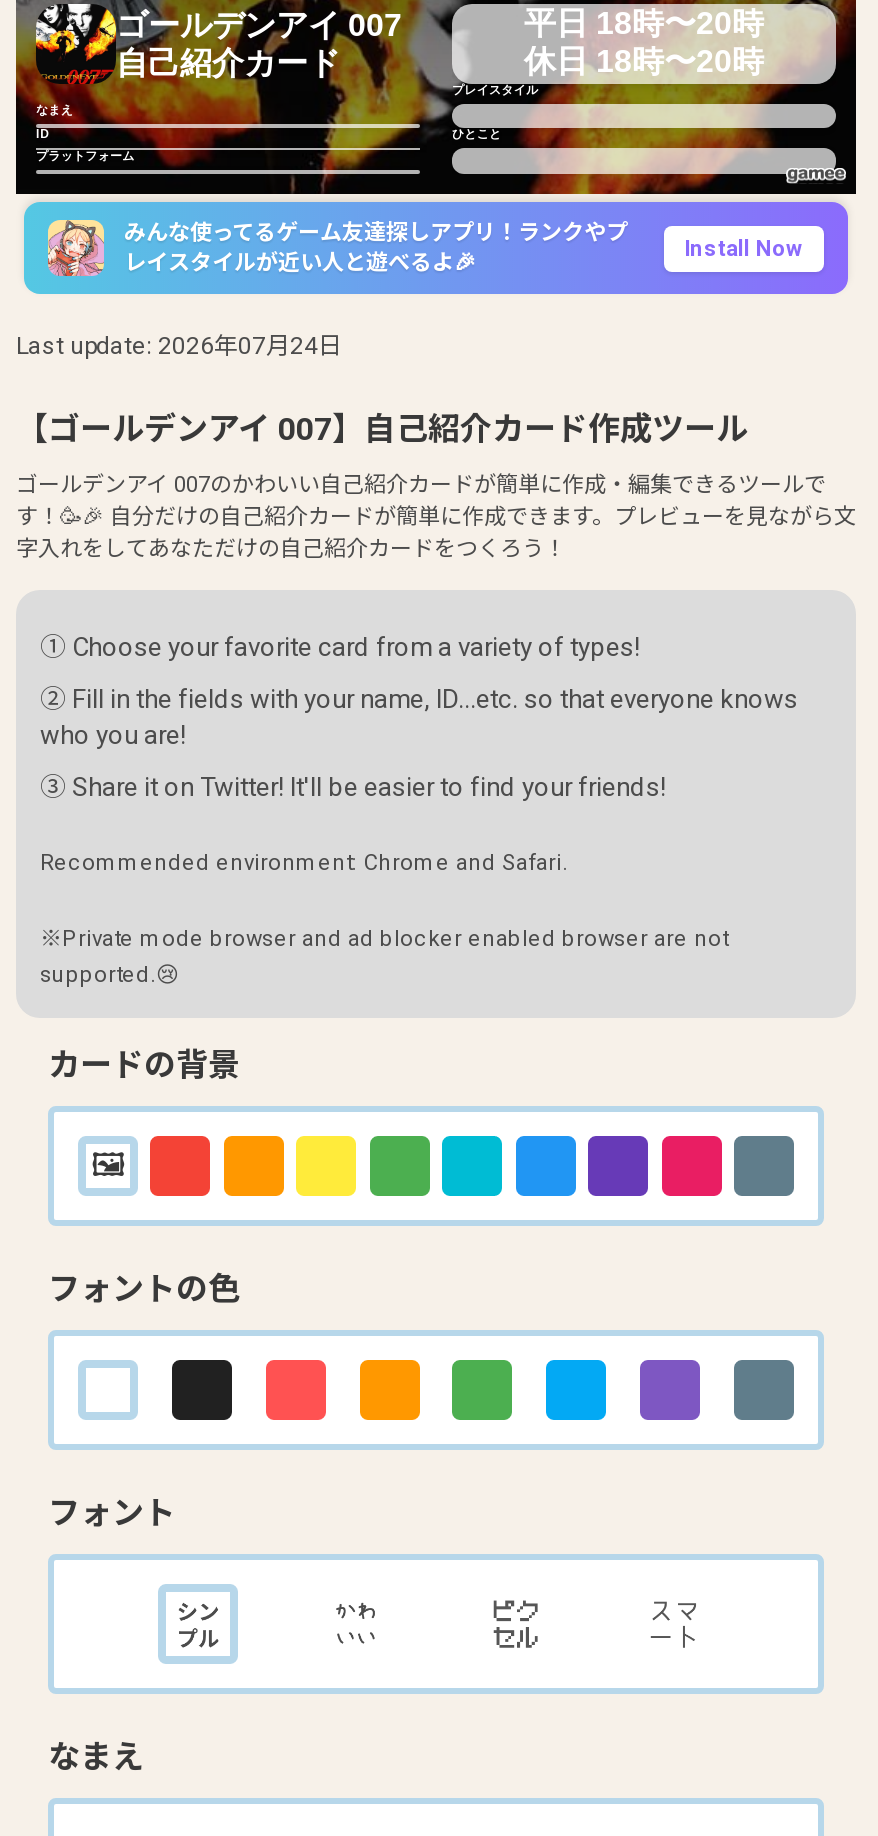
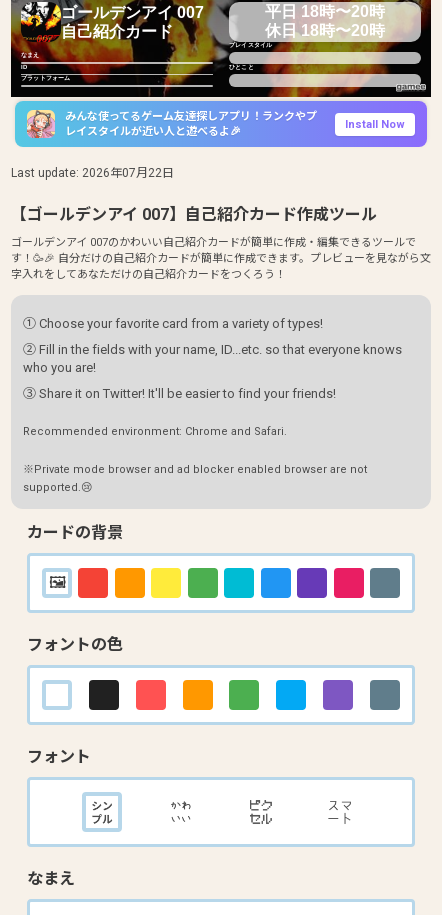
[16,332,342,360] Last update: 2026年07月24日 -> [11,166,174,180] Last update: 2026年07月22日

